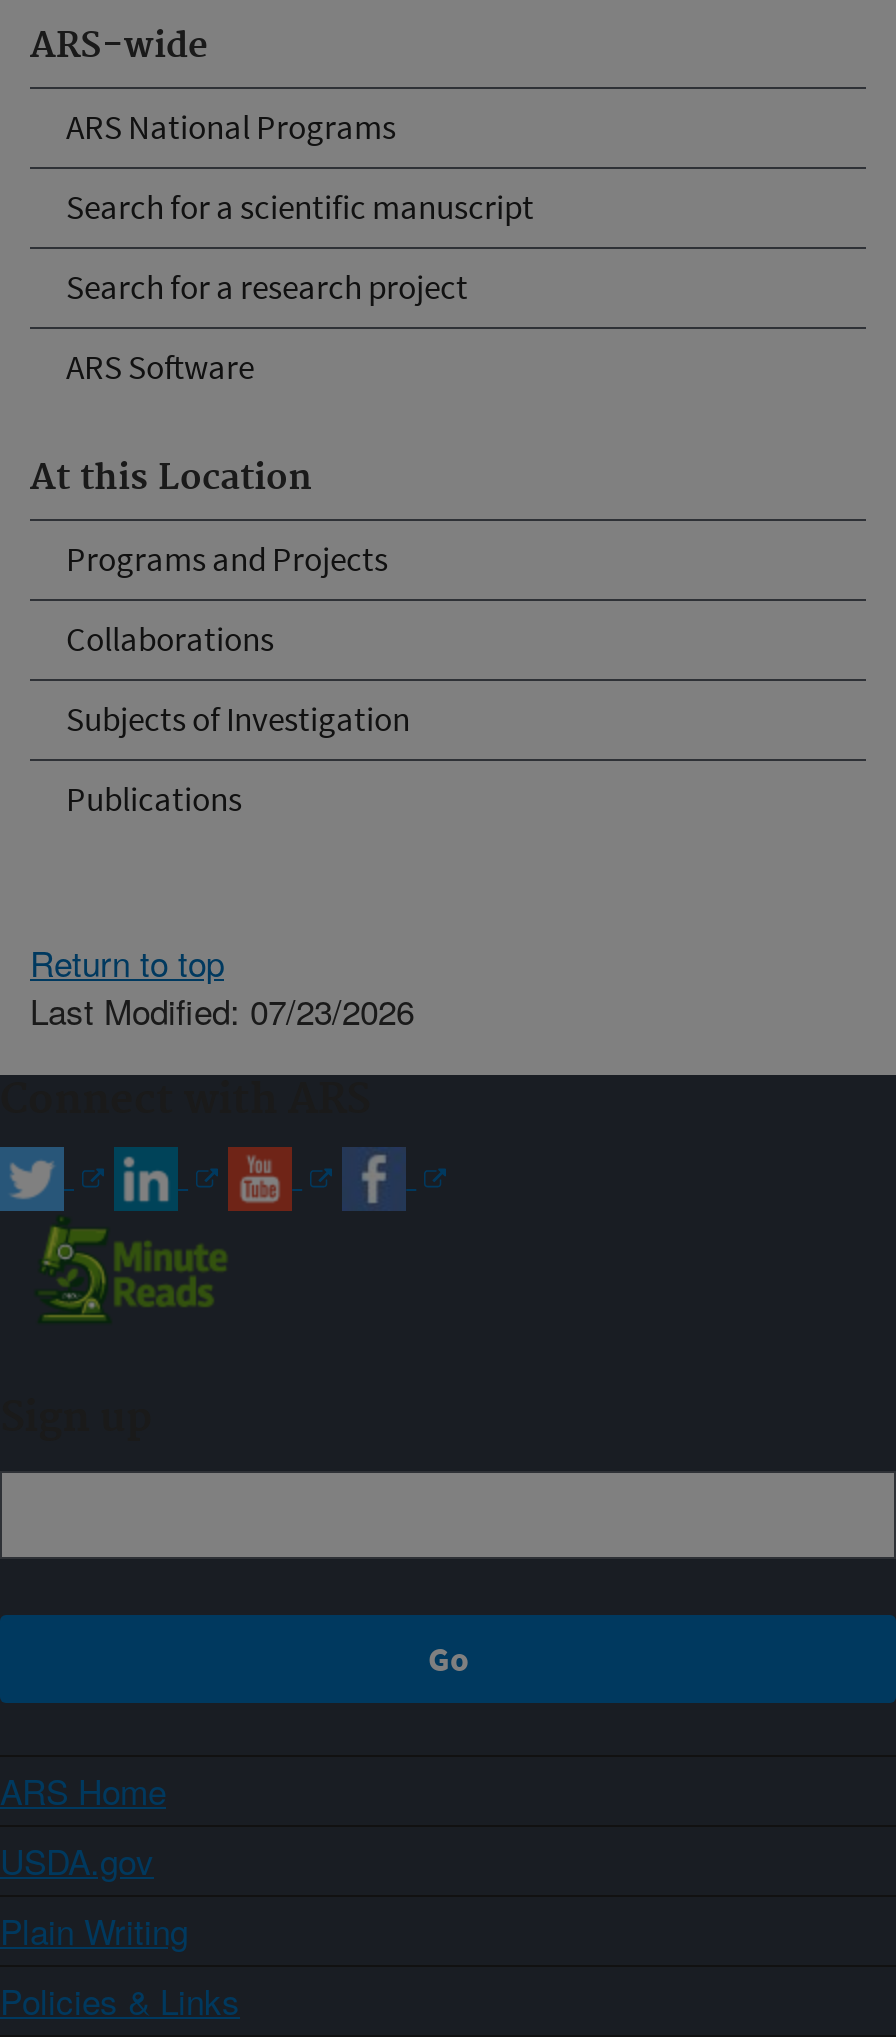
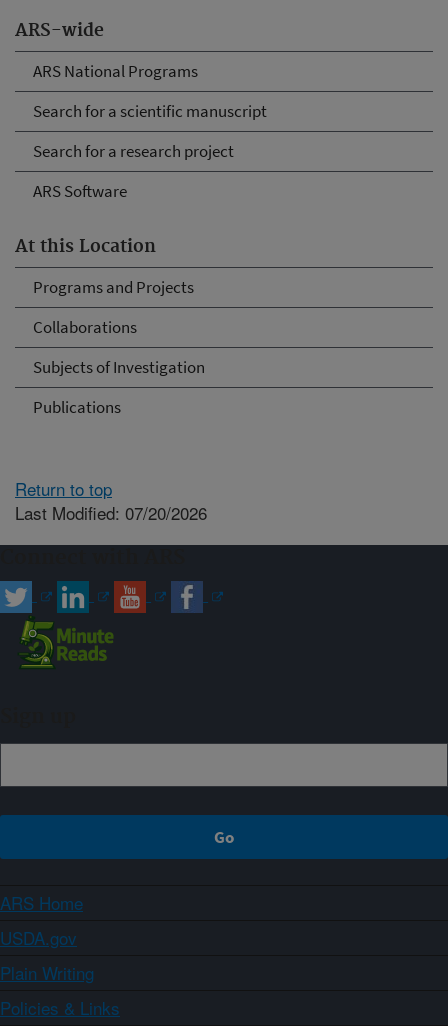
[30,984,414,1034] Last Modified: 07/23/2026 -> [15,499,207,524] Last Modified: 07/20/2026

